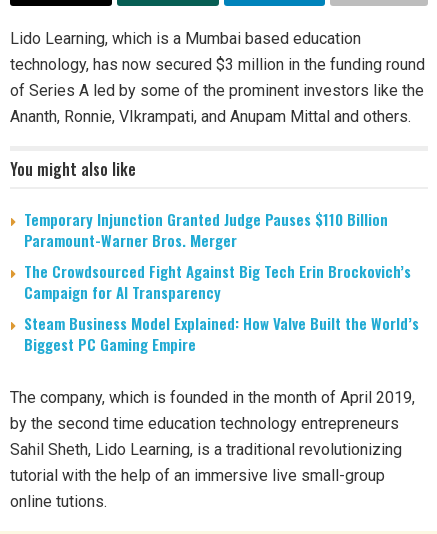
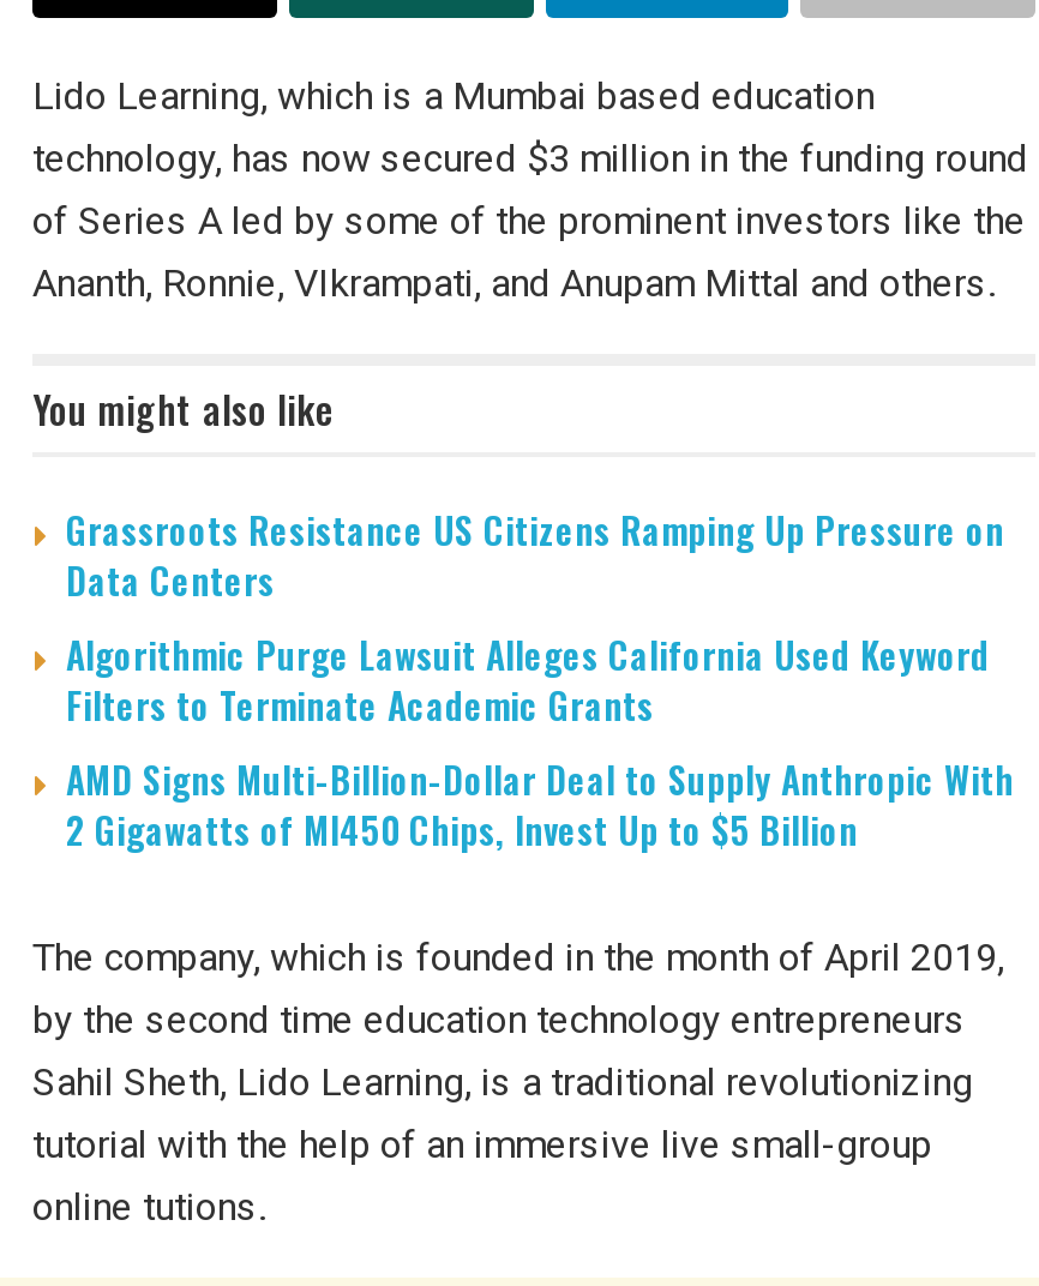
[24,208,419,355] Temporary Injunction Granted Judge Pauses $110 Billion | Paramount-Warner Bros. Merger | The Crowdsourced Fight Against Big Tech Erin Brockovich’s | Campaign for AI Transparency | Steam Business Model Explained: How Valve Built the World’s | Biggest PC Gaming Empire -> [66,502,1014,855] Grassroots Resistance US Citizens Ramping Up Pressure on | Data Centers | Algorithmic Purge Lawsuit Alleges California Used Keyword | Filters to Terminate Academic Grants | AMD Signs Multi-Billion-Dollar Deal to Supply Anthropic With | 2 Gigawatts of MI450 Chips, Invest Up to $5 Billion

